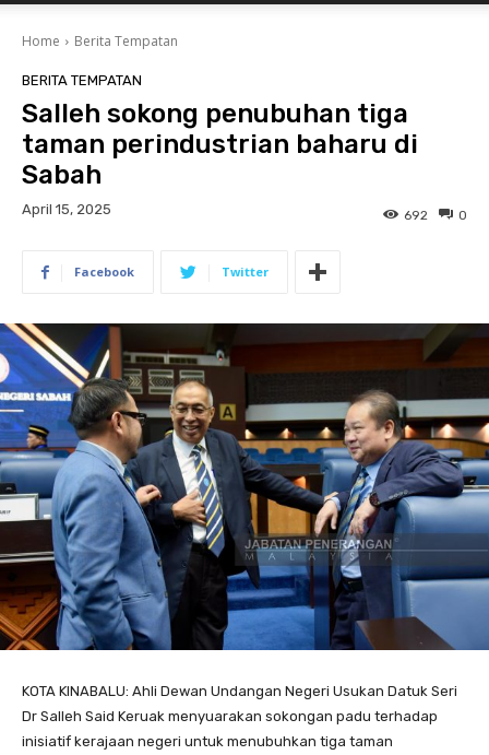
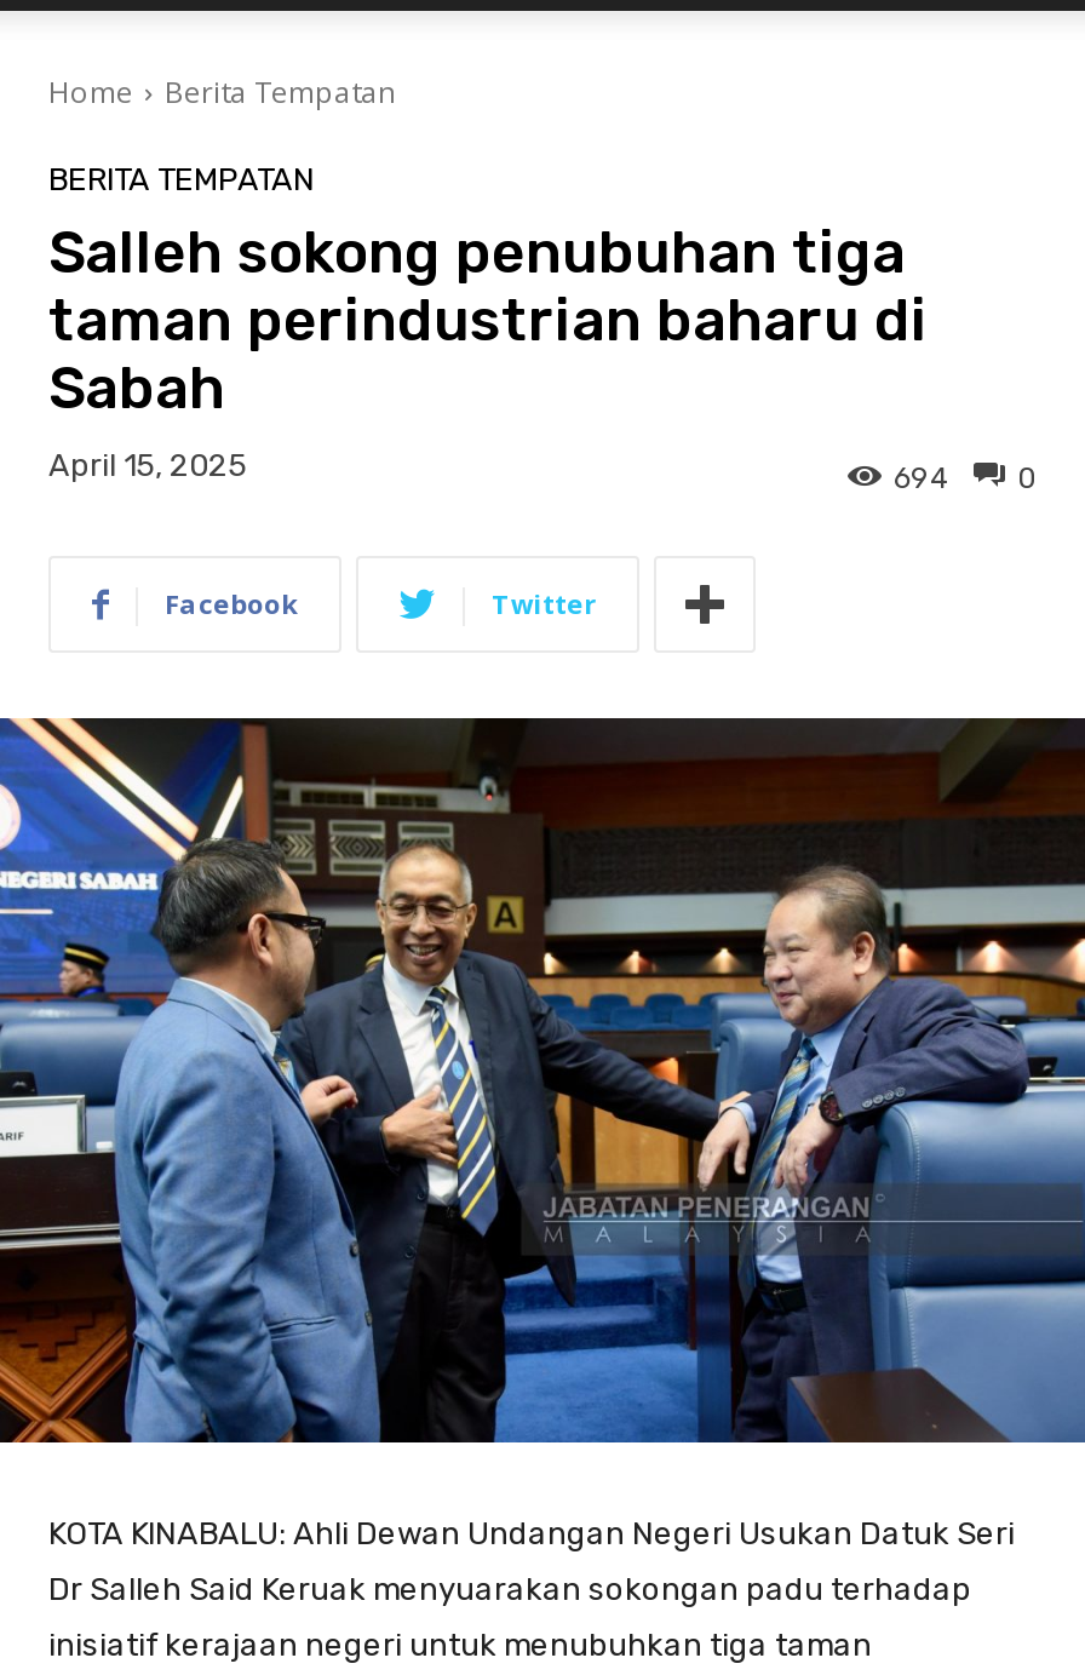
[404,207,467,223] 692 0 -> [894,461,1037,495] 694 0

